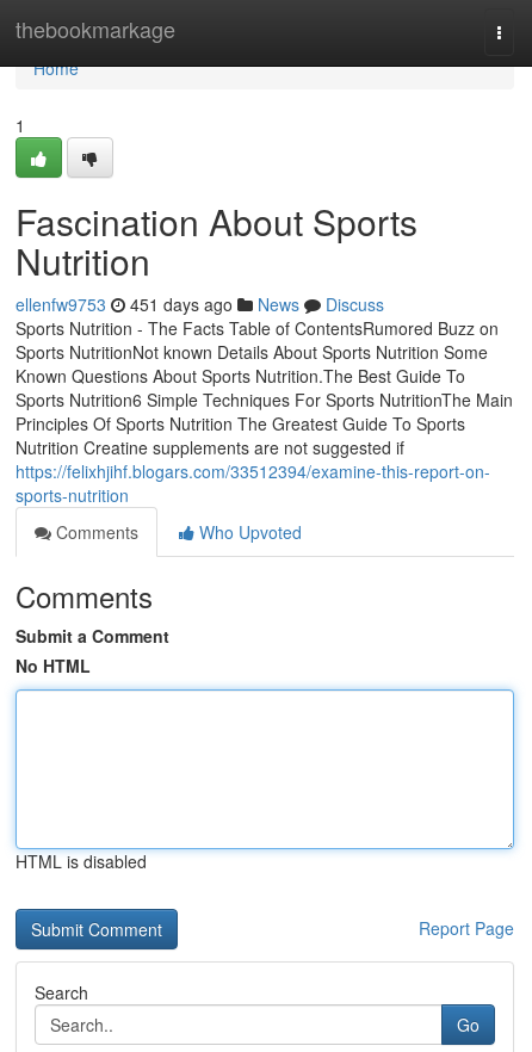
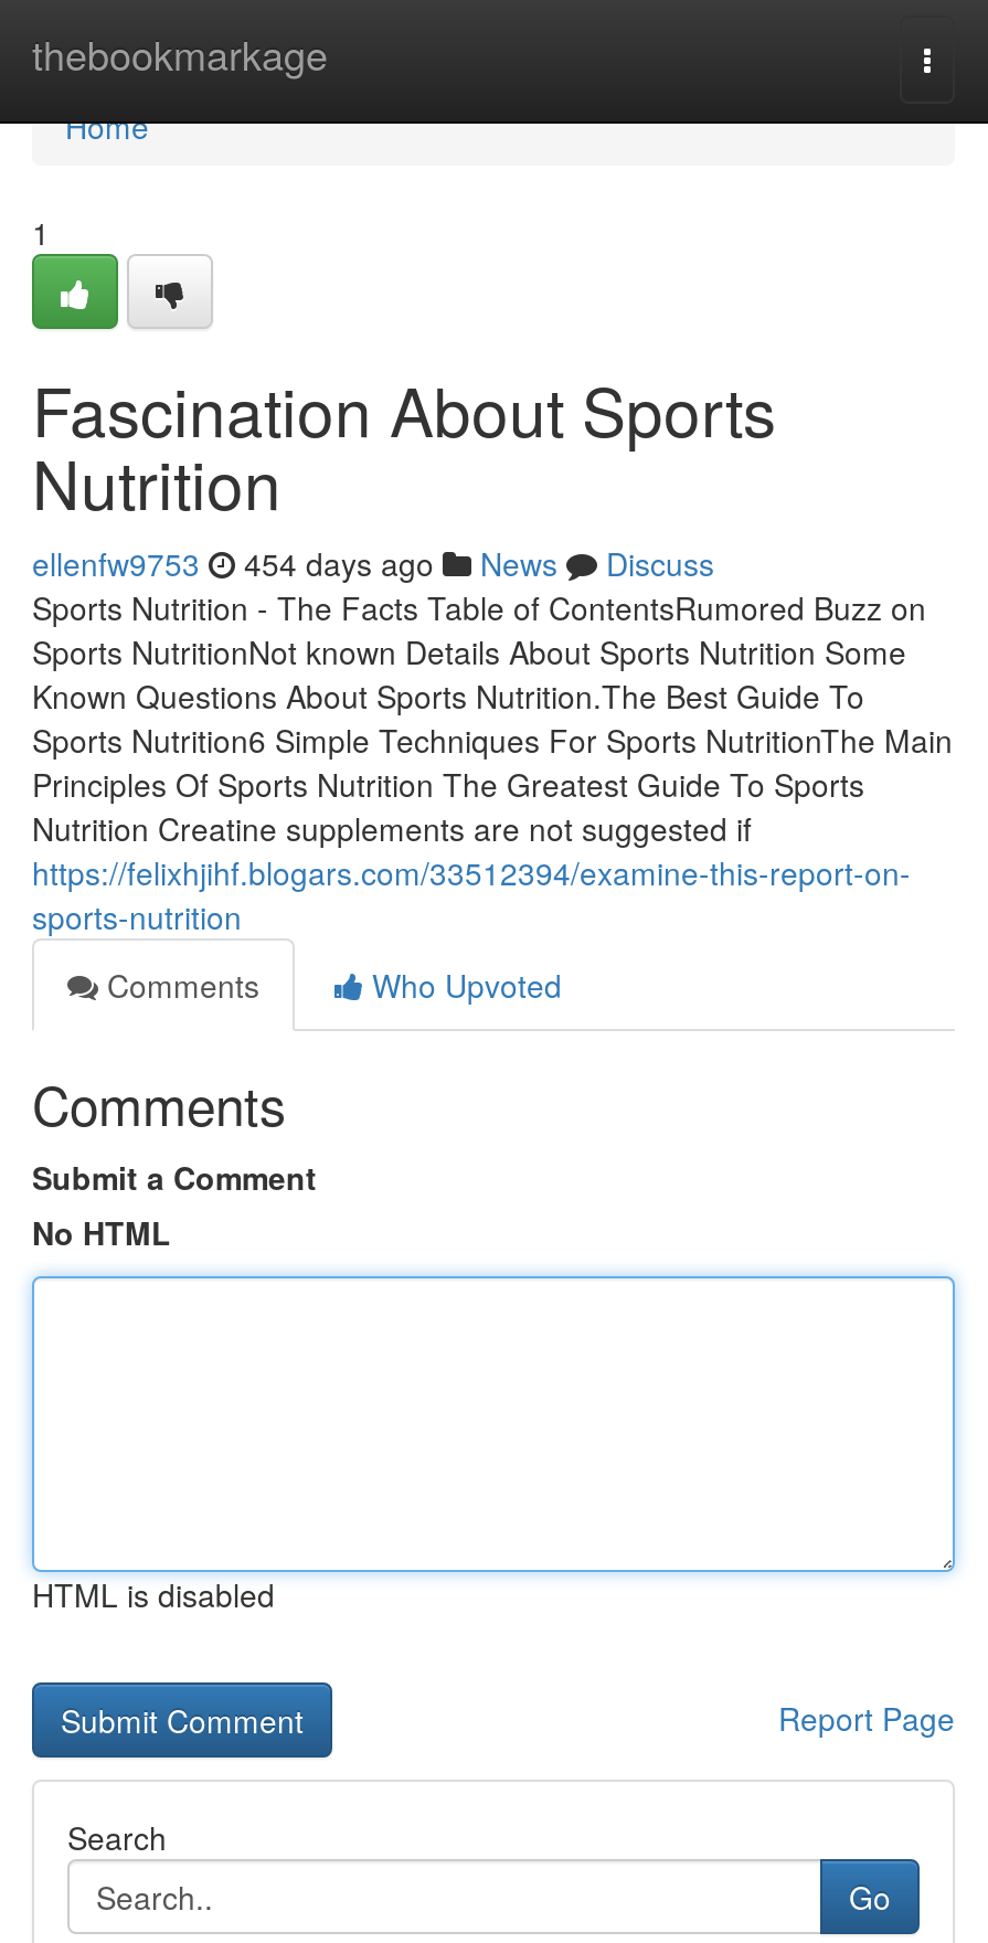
[16,292,384,316] ellenfw9753 451 days ago News Discuss -> [32,541,714,585] ellenfw9753 454 days ago News Discuss

